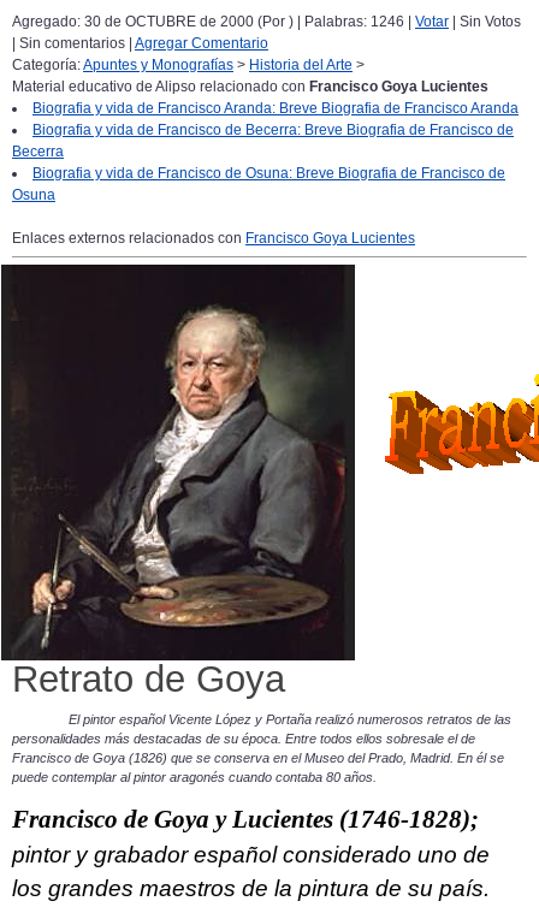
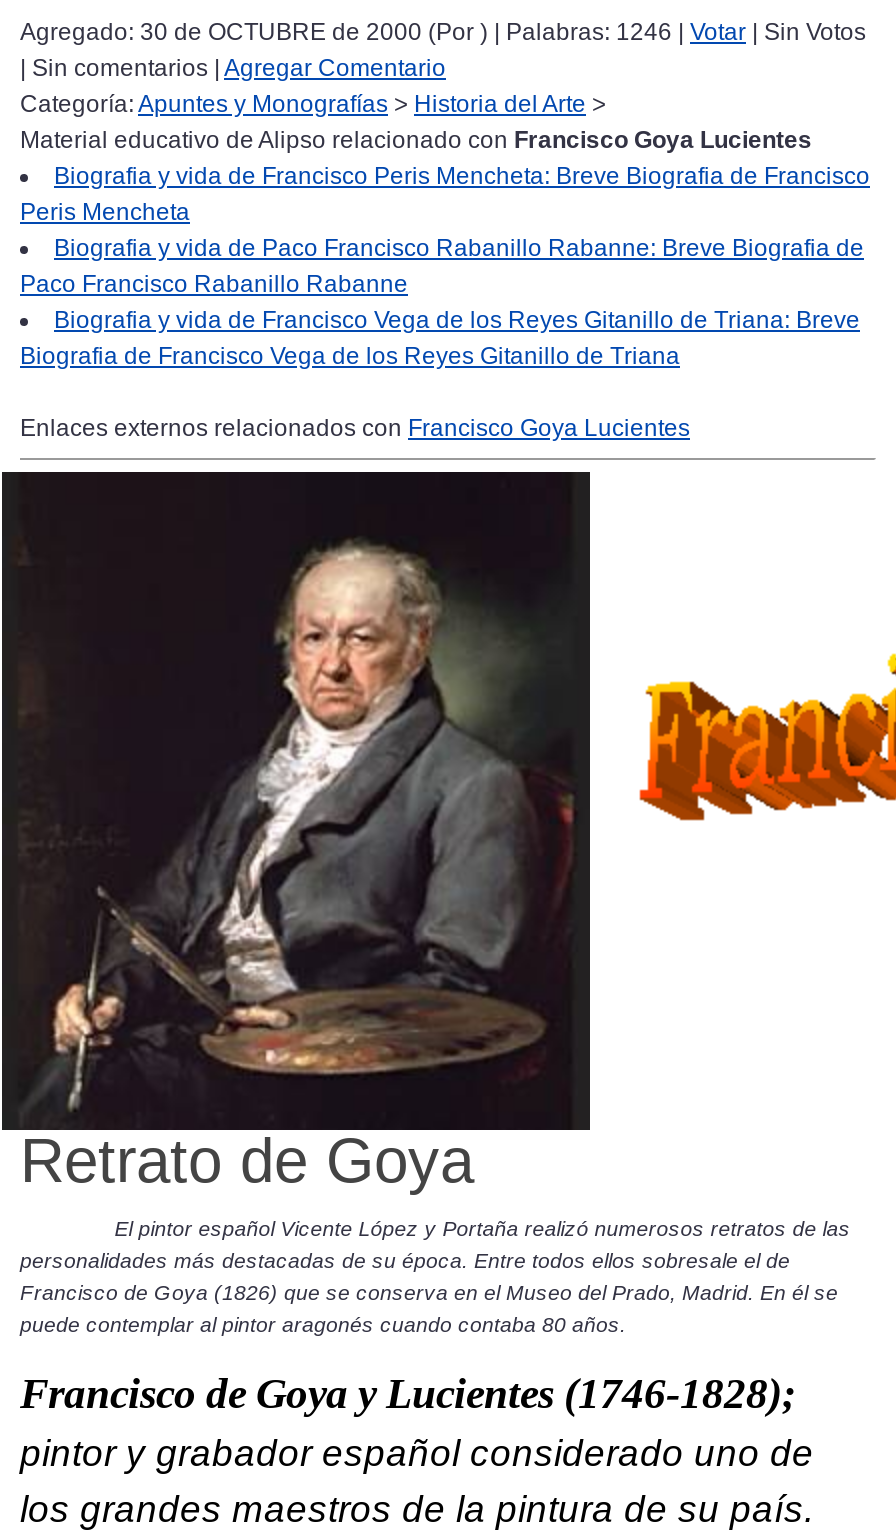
[12,100,519,204] Biografia y vida de Francisco Aranda: Breve Biografia de Francisco Aranda | Biografia y vida de Francisco de Becerra: Breve Biografia de Francisco de | Becerra | Biografia y vida de Francisco de Osuna: Breve Biografia de Francisco de | Osuna -> [20,162,870,370] Biografia y vida de Francisco Peris Mencheta: Breve Biografia de Francisco | Peris Mencheta | Biografia y vida de Paco Francisco Rabanillo Rabanne: Breve Biografia de | Paco Francisco Rabanillo Rabanne | Biografia y vida de Francisco Vega de los Reyes Gitanillo de Triana: Breve | Biografia de Francisco Vega de los Reyes Gitanillo de Triana

